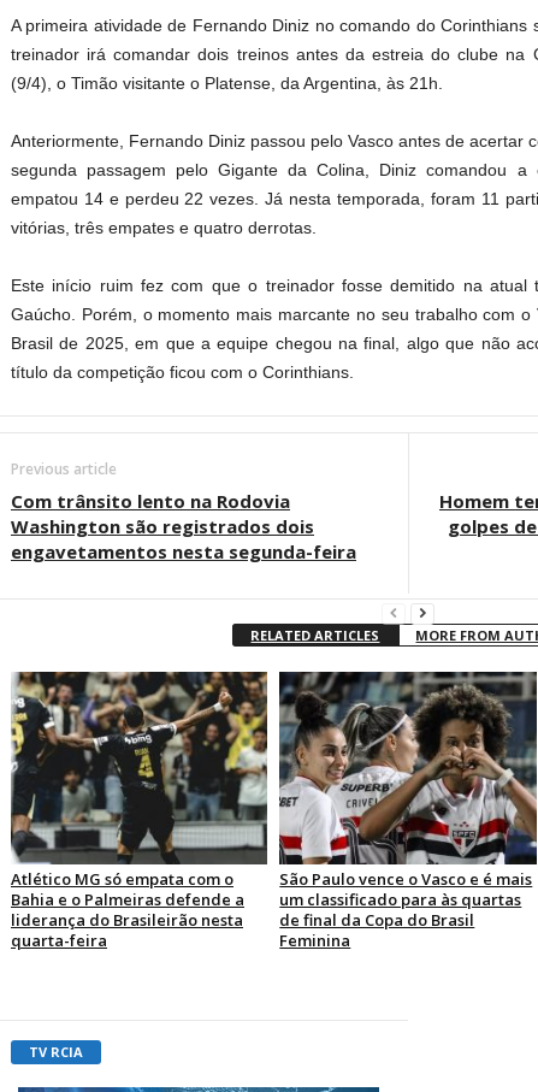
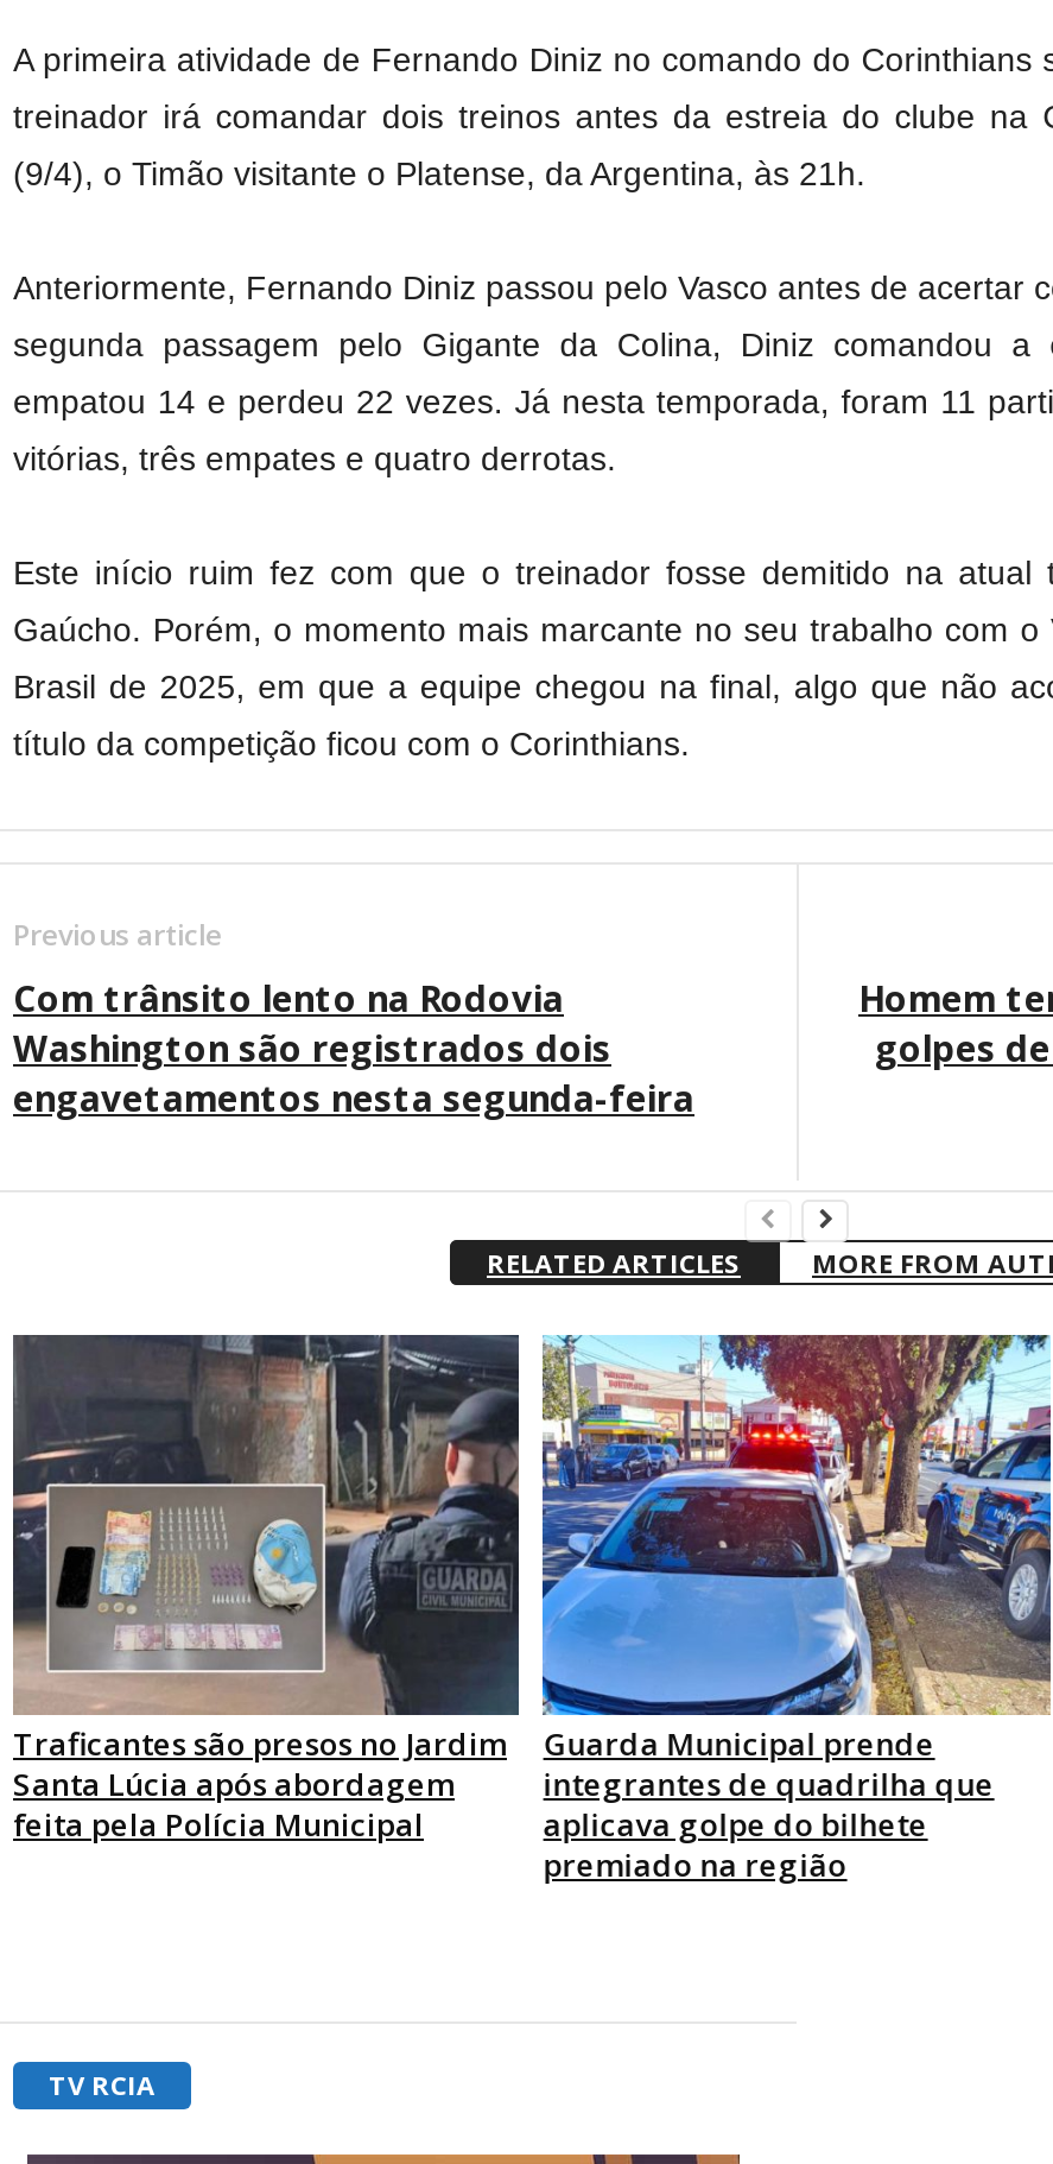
[11,671,268,951] [image] | Atlético MG só empata com o | Bahia e o Palmeiras defende a | liderança do Brasileirão nesta | quarta-feira -> [11,1335,521,1845] [image] | Traficantes são presos no Jardim | Santa Lúcia após abordagem | feita pela Polícia Municipal
[278,671,534,951] [image] | São Paulo vence o Vasco e é mais | um classificado para às quartas | de final da Copa do Brasil | Feminina -> [540,1333,1046,1885] [image] | Guarda Municipal prende | integrantes de quadrilha que | aplicava golpe do bilhete | premiado na região

